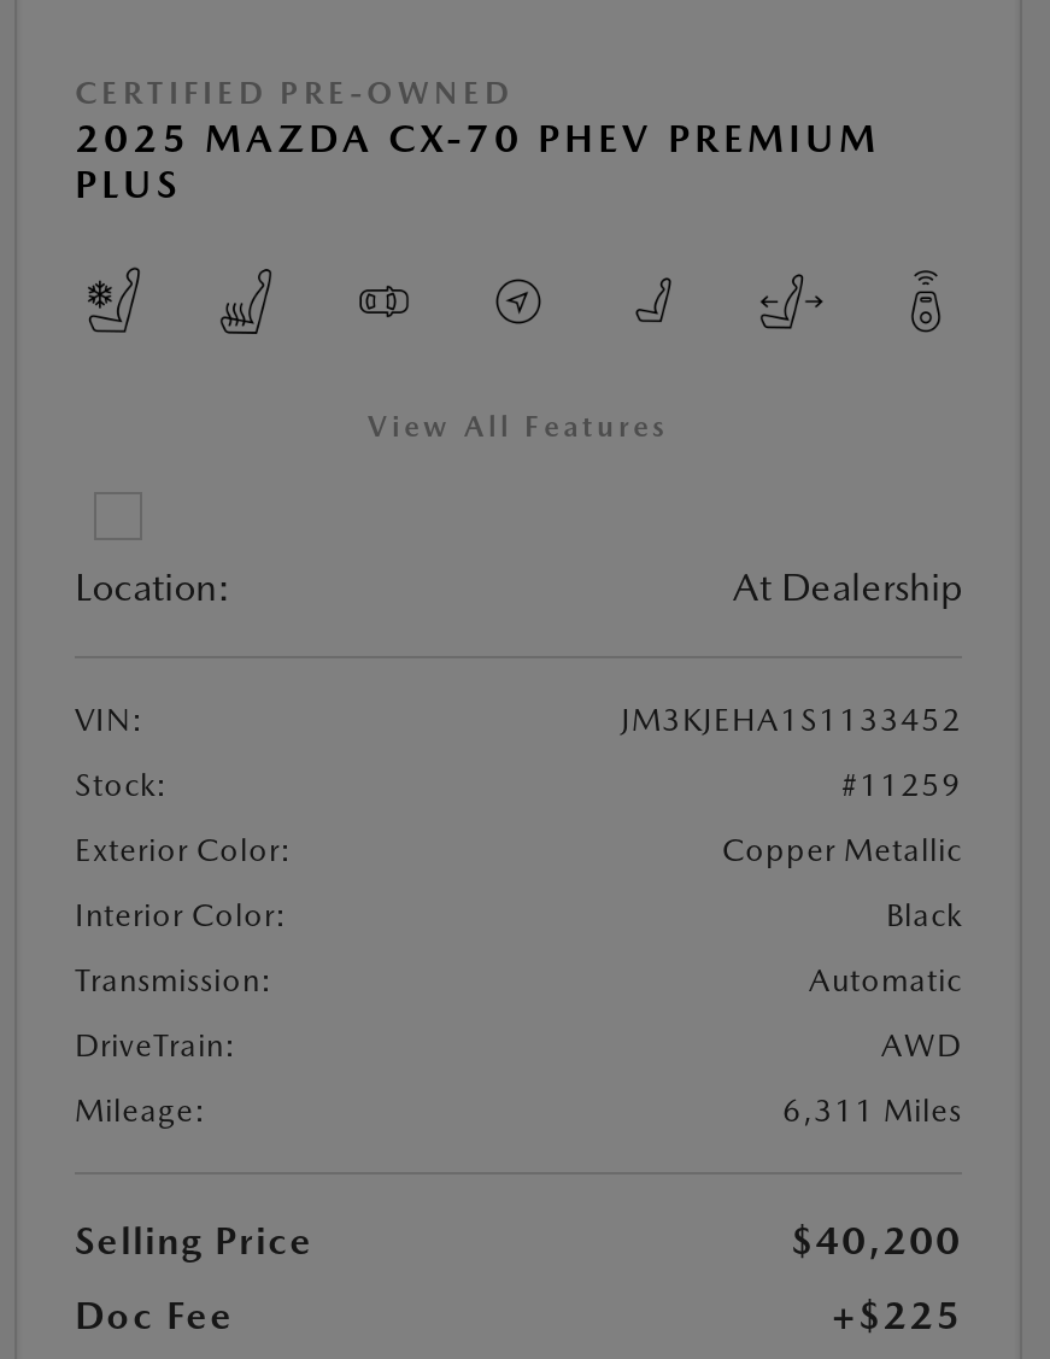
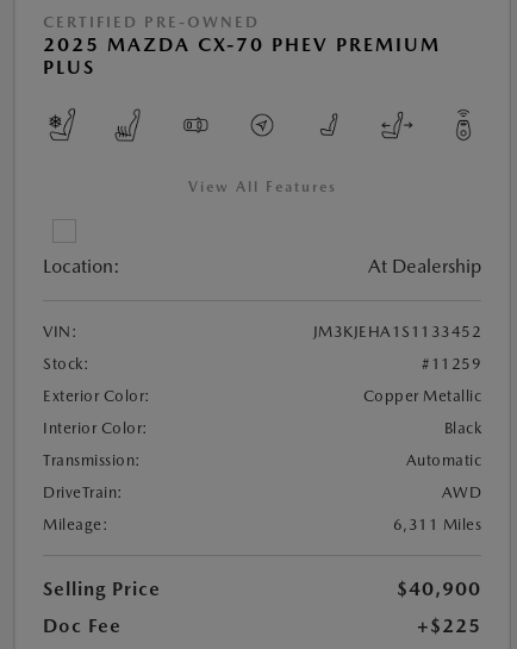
[791,1218,962,1264] $40,200 -> [397,578,481,600] $40,900

